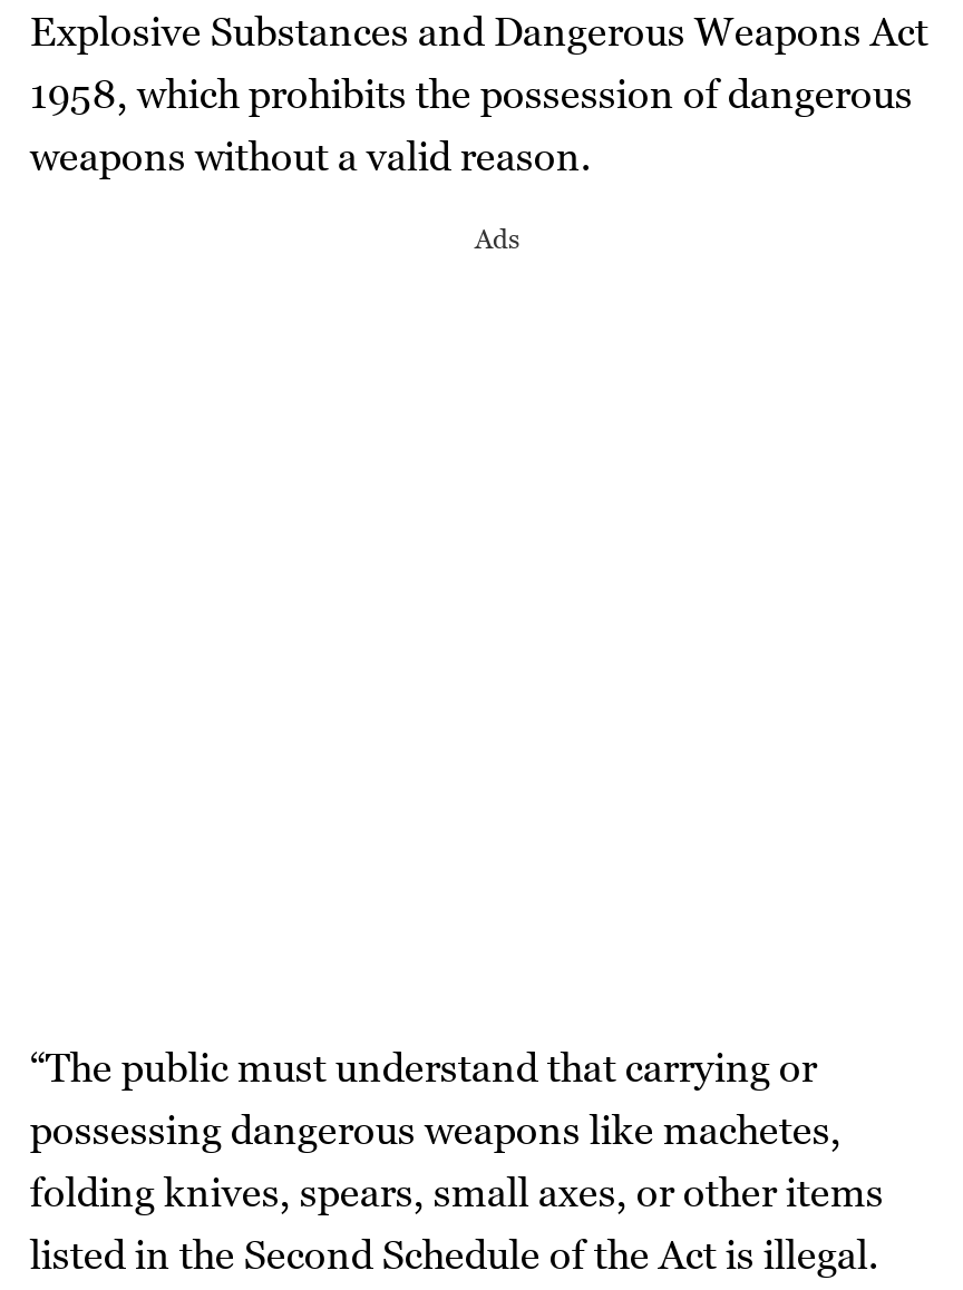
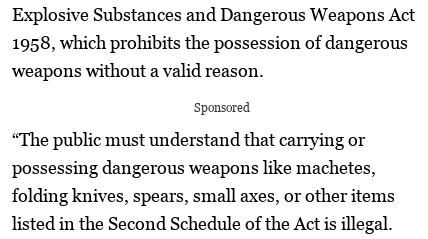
[475,222,519,256] Ads -> [194,100,250,115] Sponsored

